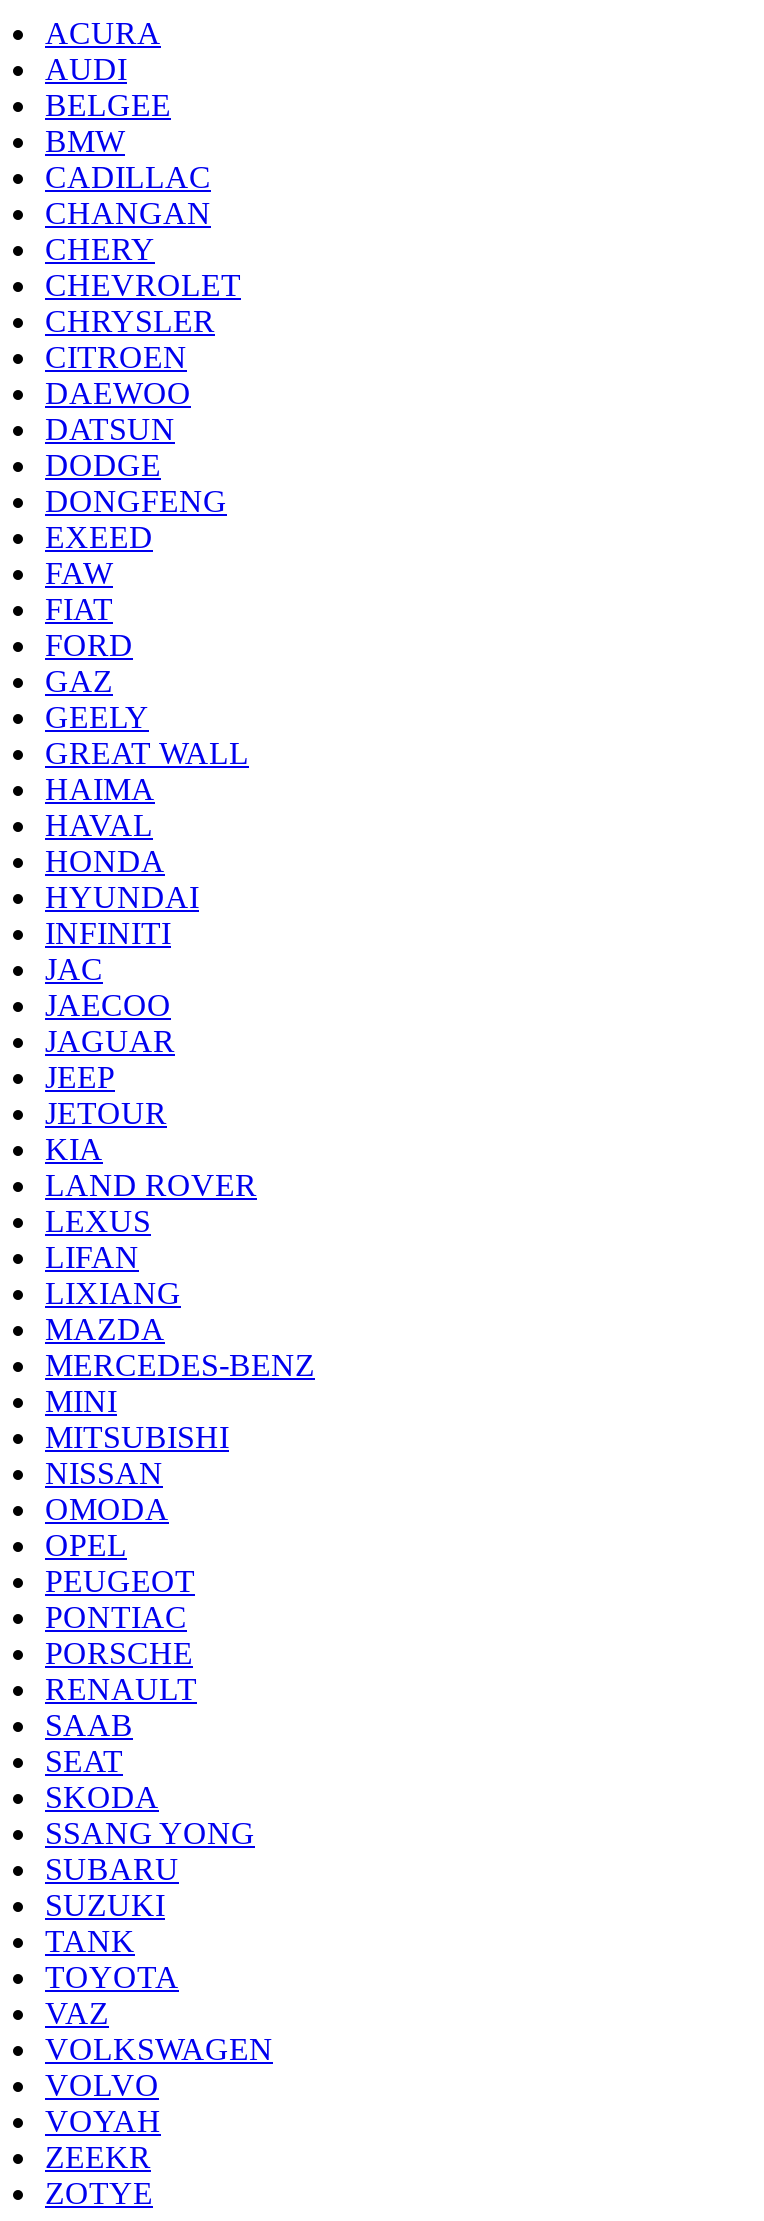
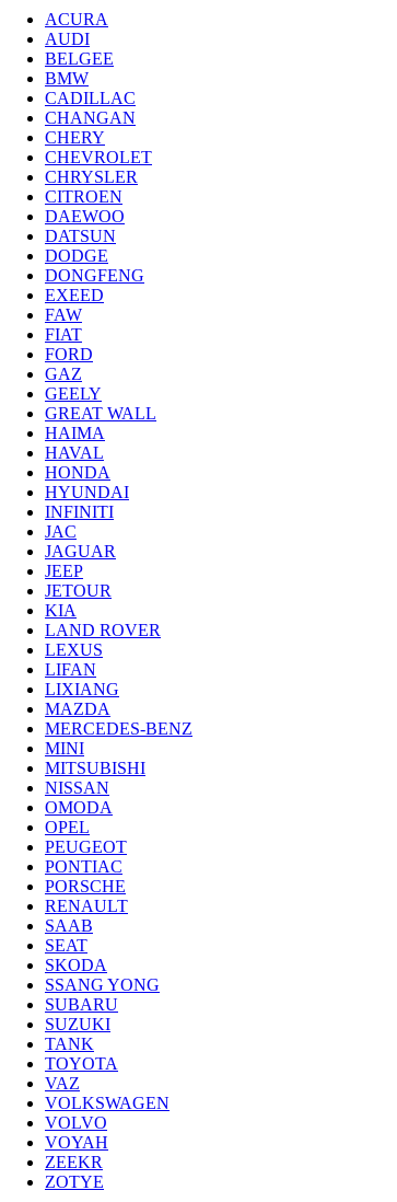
[45,989,171,1023] JAECOO -> none

